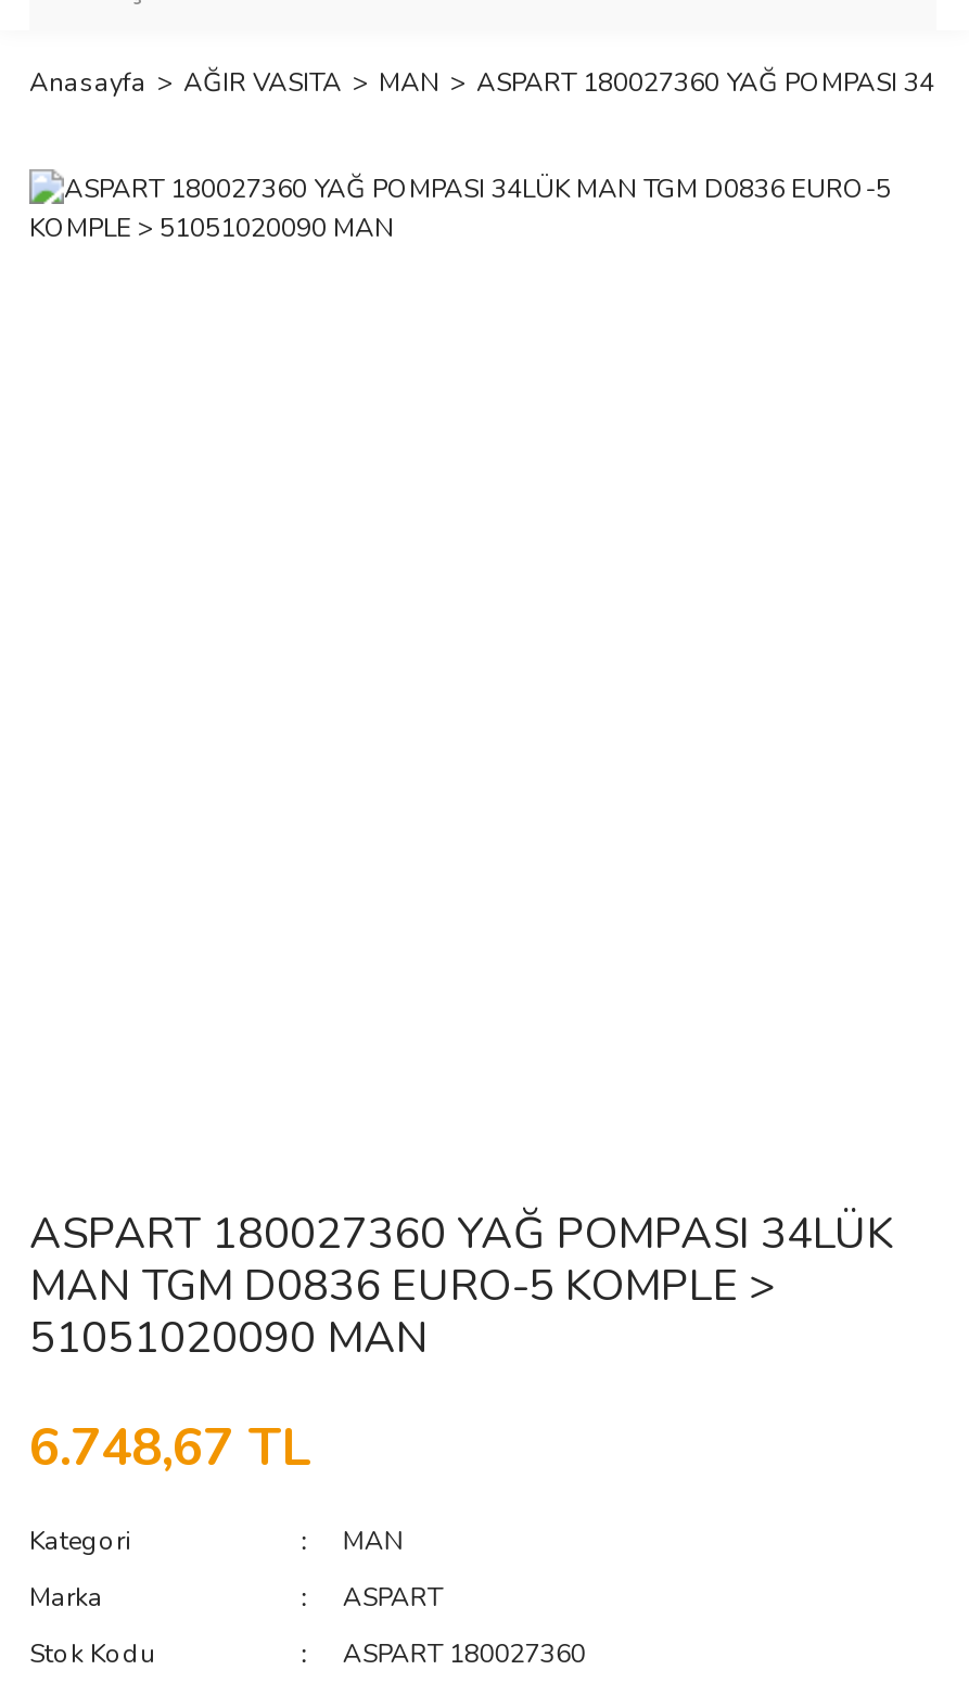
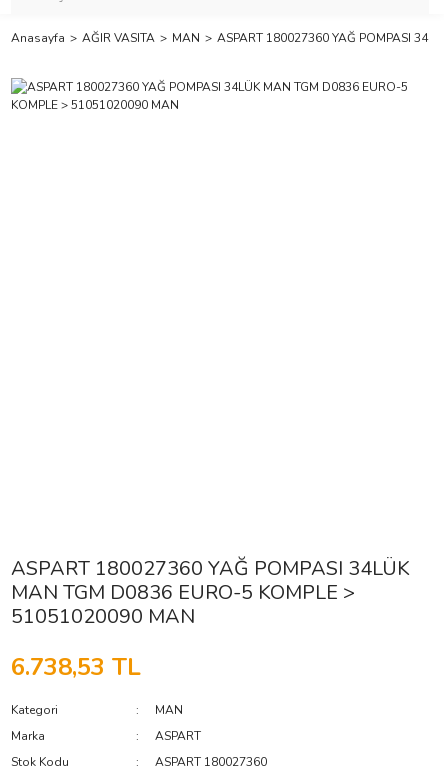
[29,1413,311,1482] 6.748,67 TL -> [11,651,141,683] 6.738,53 TL

